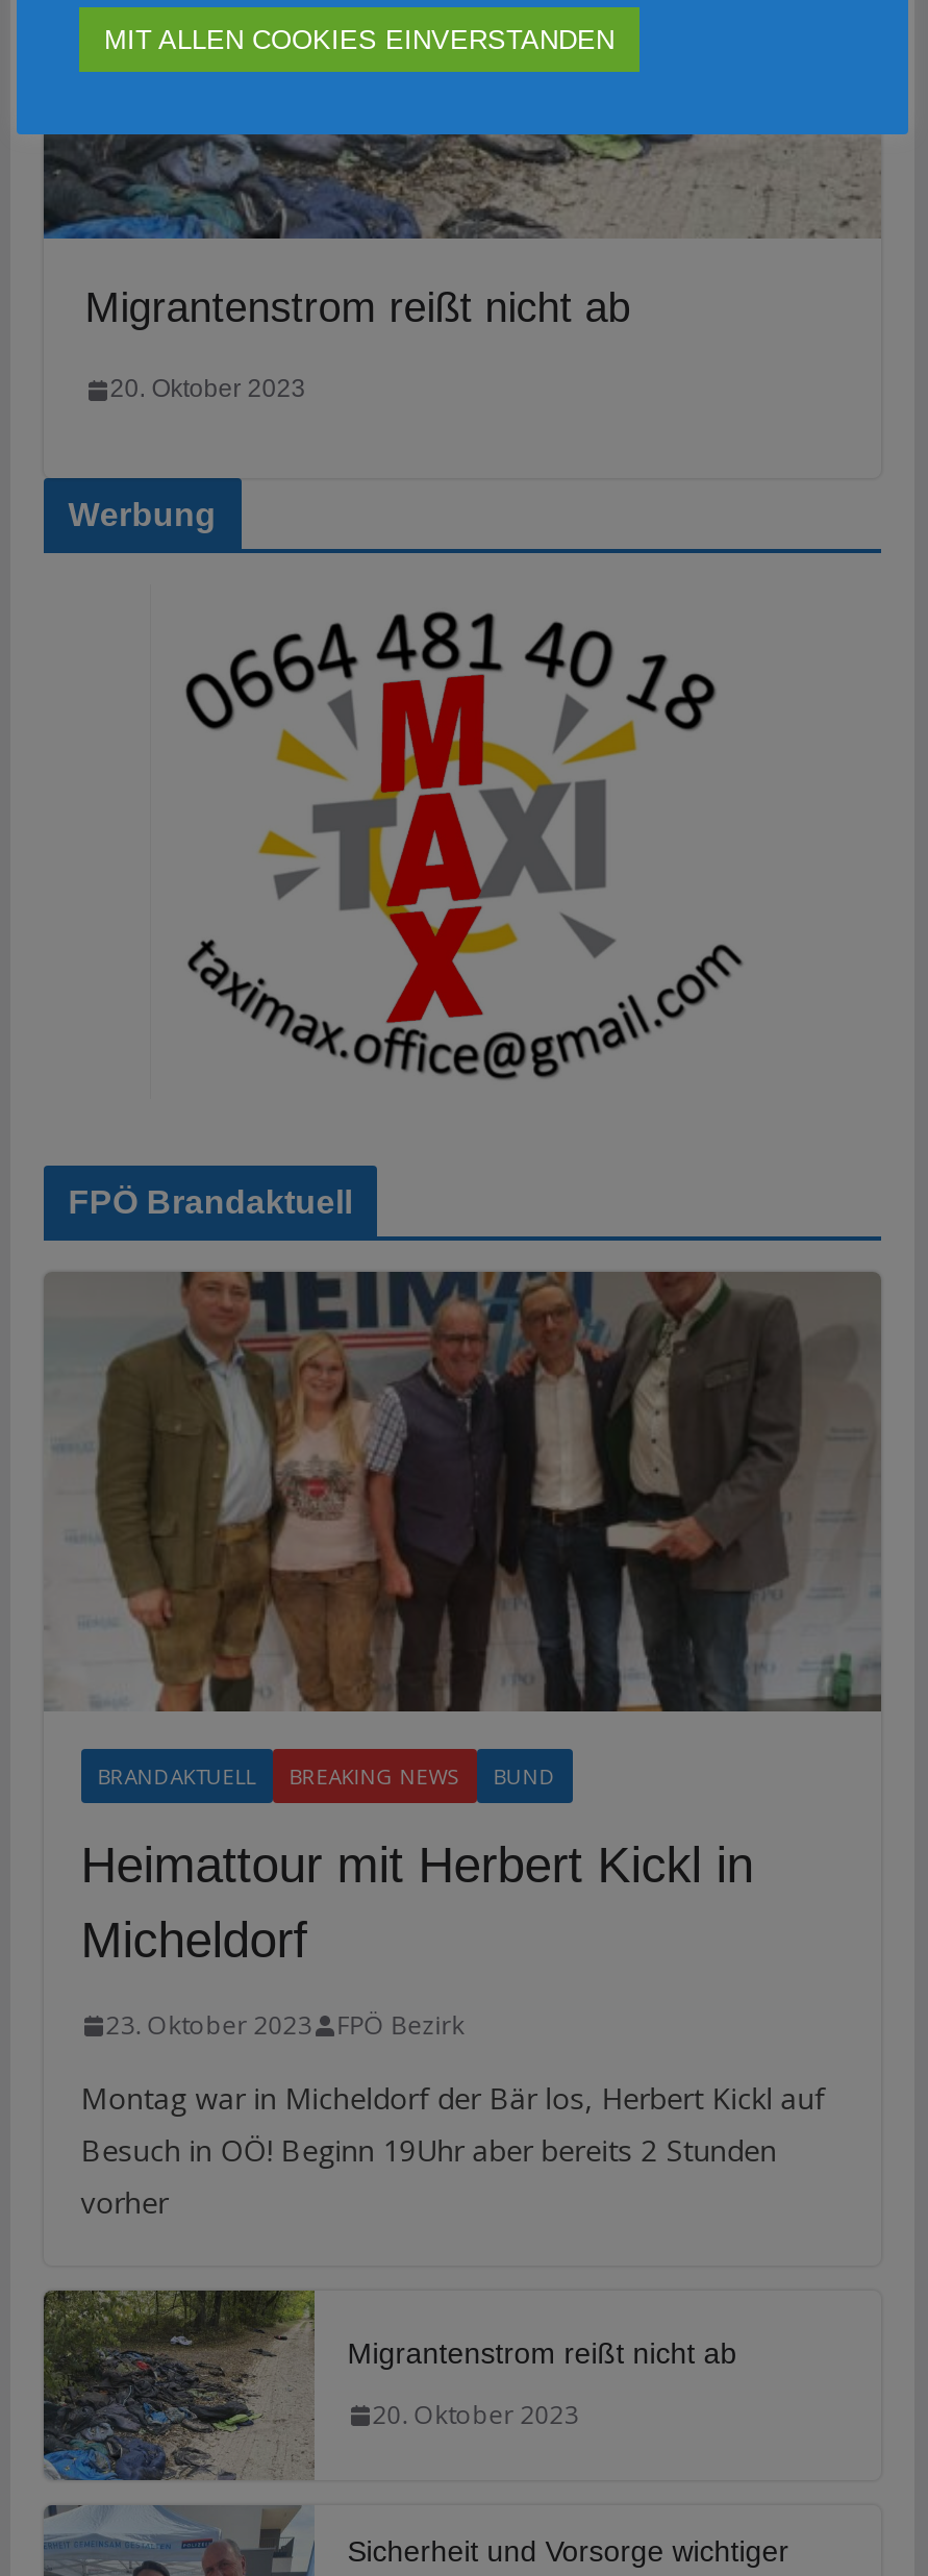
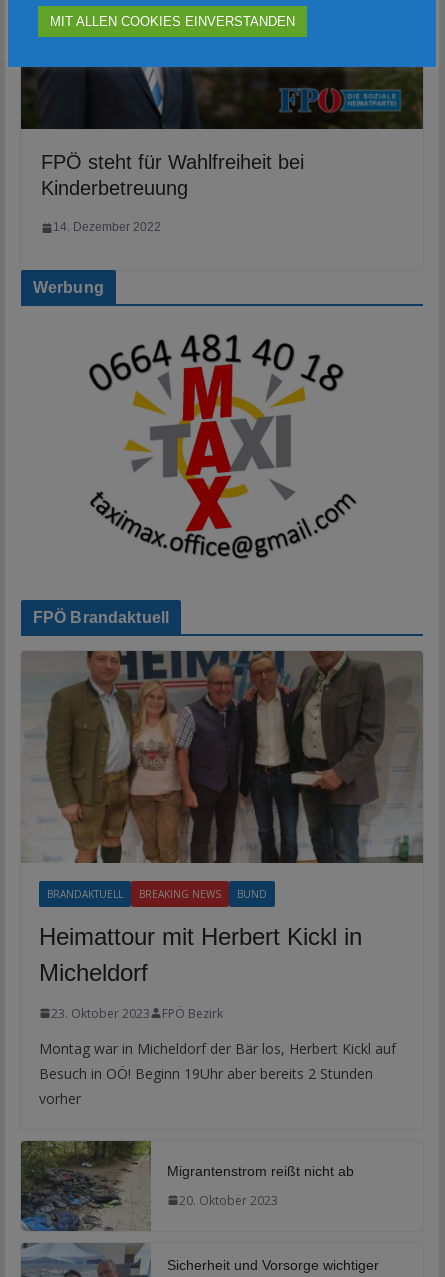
[42,133,881,330] [image] | Migrantenstrom reißt nicht ab -> [22,66,423,199] [image] | FPÖ steht für Wahlfreiheit bei | Kinderbetreuung
[110,374,306,403] 20. Oktober 2023 -> [53,220,161,234] 14. Dezember 2022

